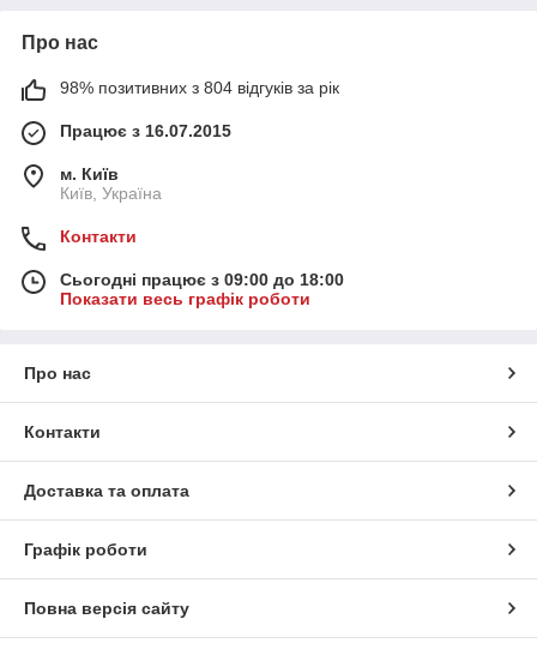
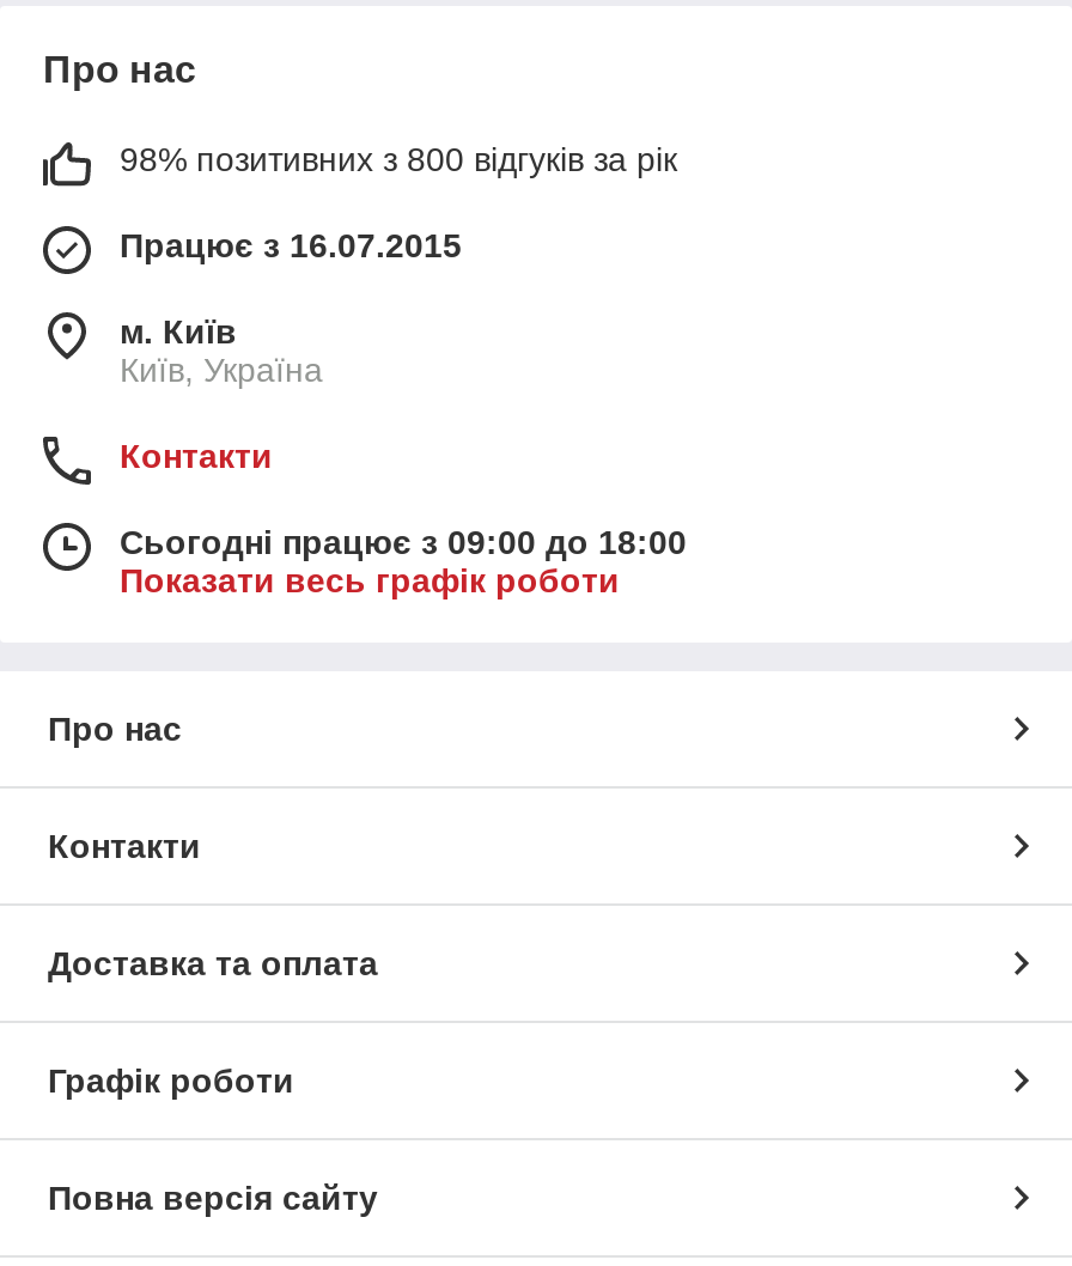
[60,79,339,98] 98% позитивних з 804 відгуків за рік -> [120,141,677,179] 98% позитивних з 800 відгуків за рік

